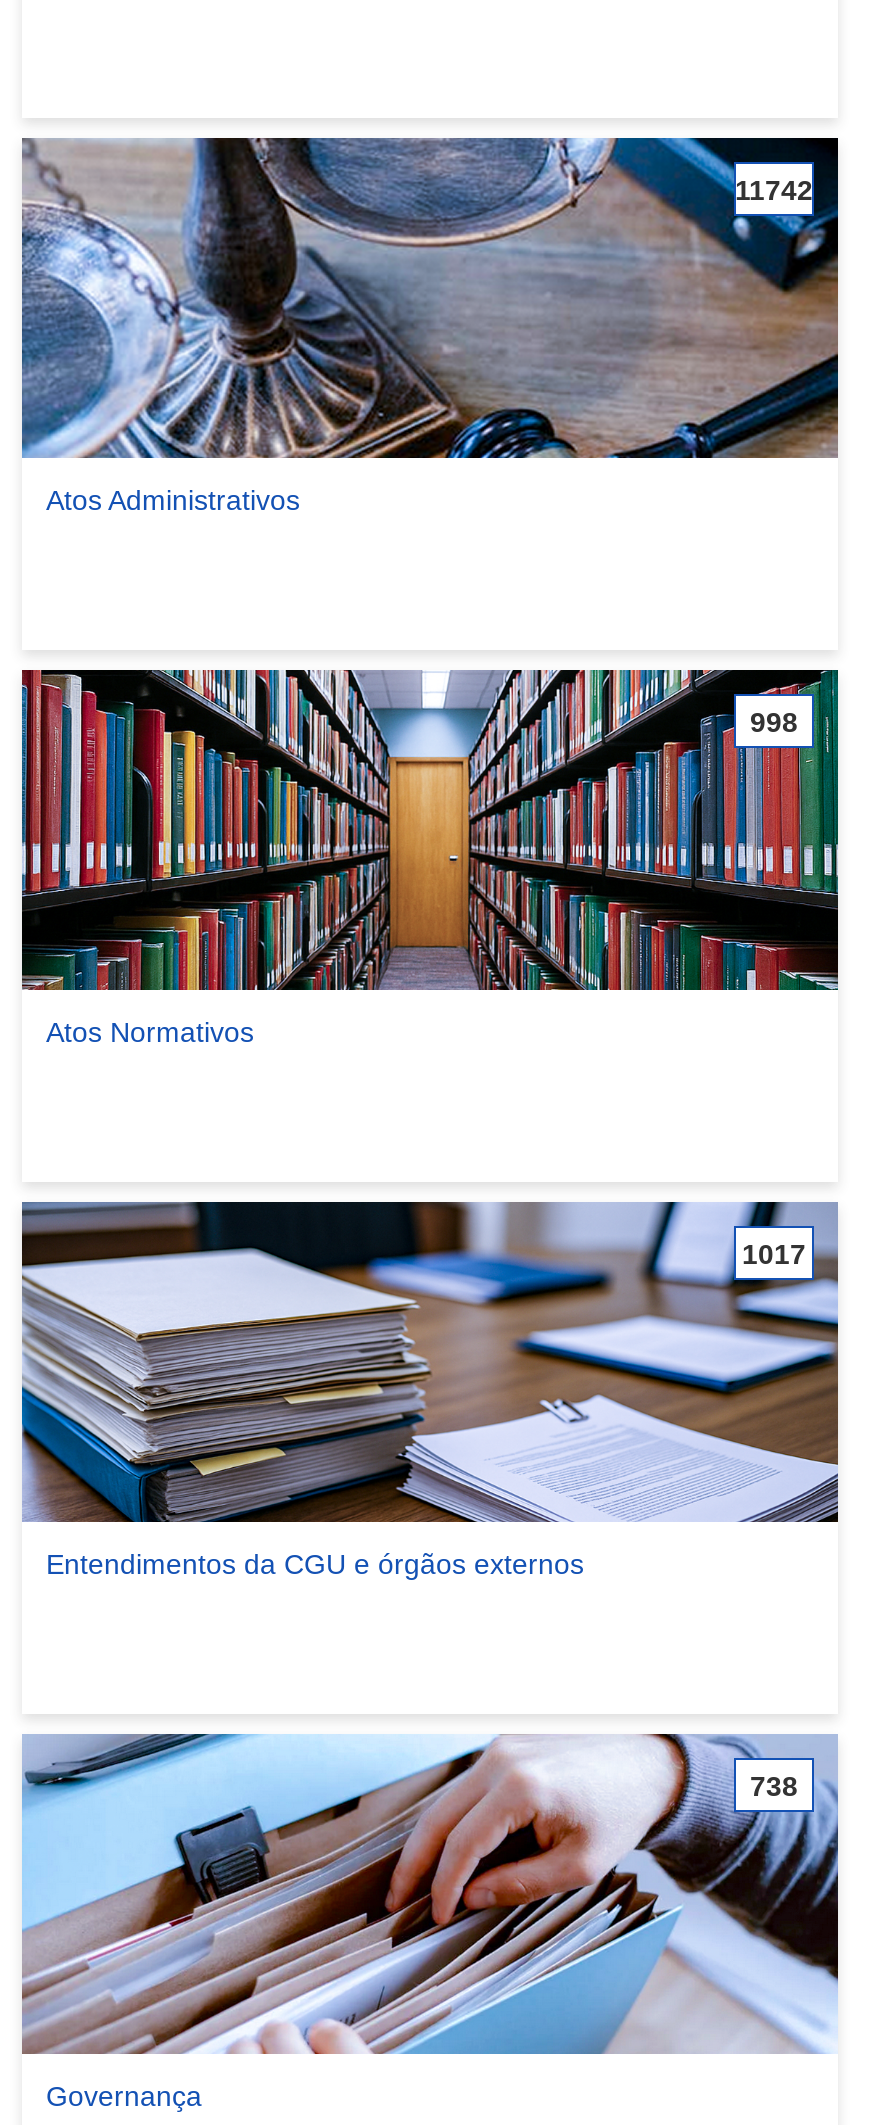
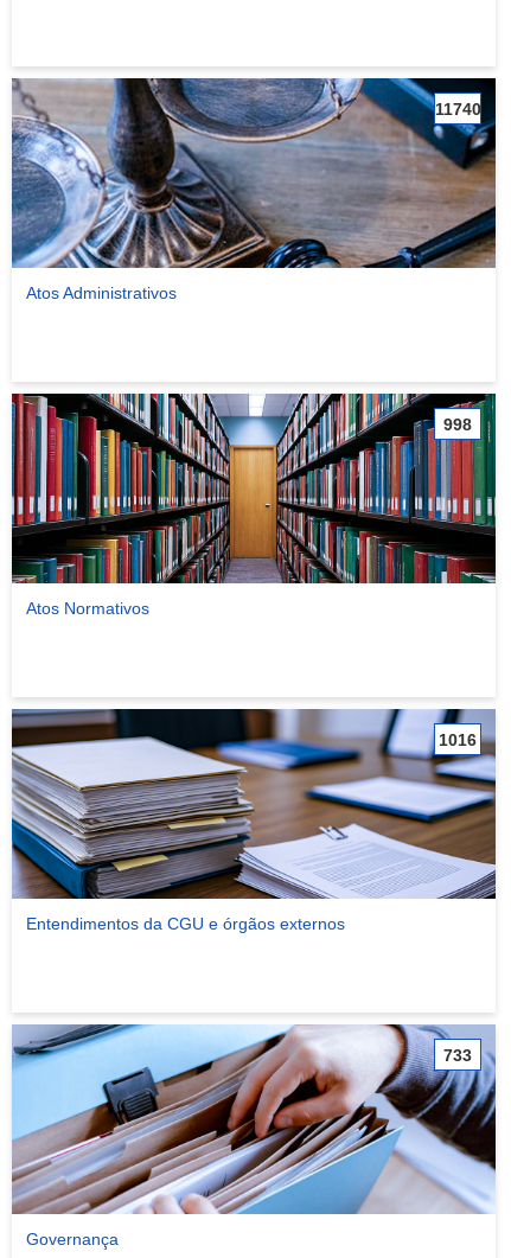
[735,173,813,205] 11742 -> [435,99,481,118] 11740
[742,1237,806,1269] 1017 -> [439,730,477,749] 1016
[750,1769,798,1801] 738 -> [443,1045,472,1064] 733

